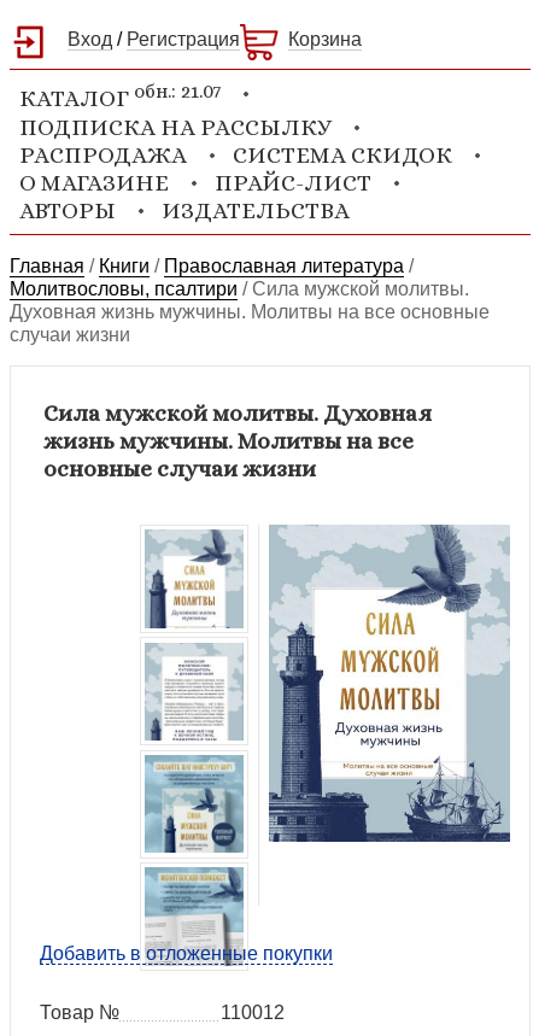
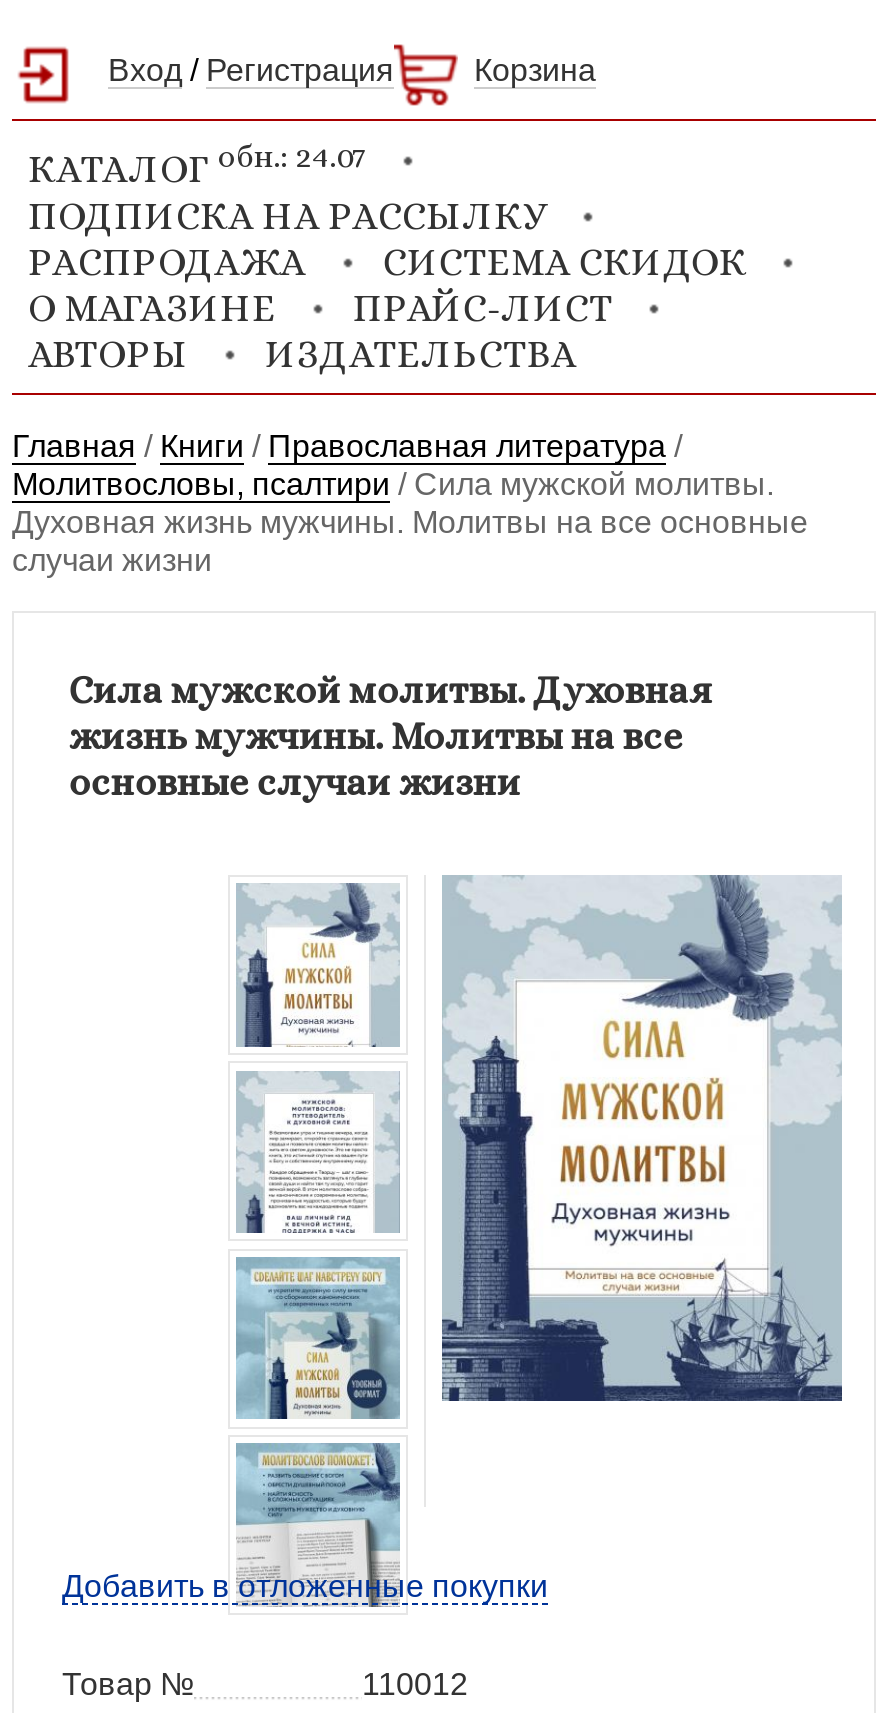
[19,80,221,112] КАТАЛОГ обн.: 21.07 -> [28,138,366,191] КАТАЛОГ обн.: 24.07

